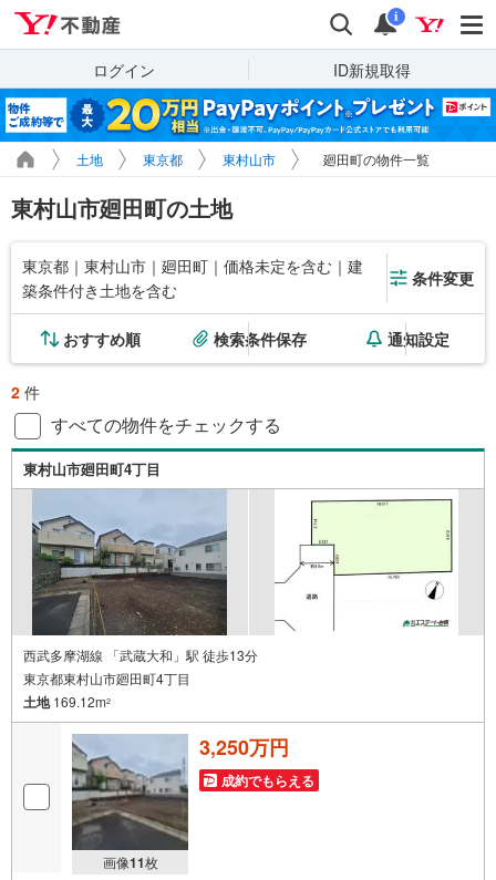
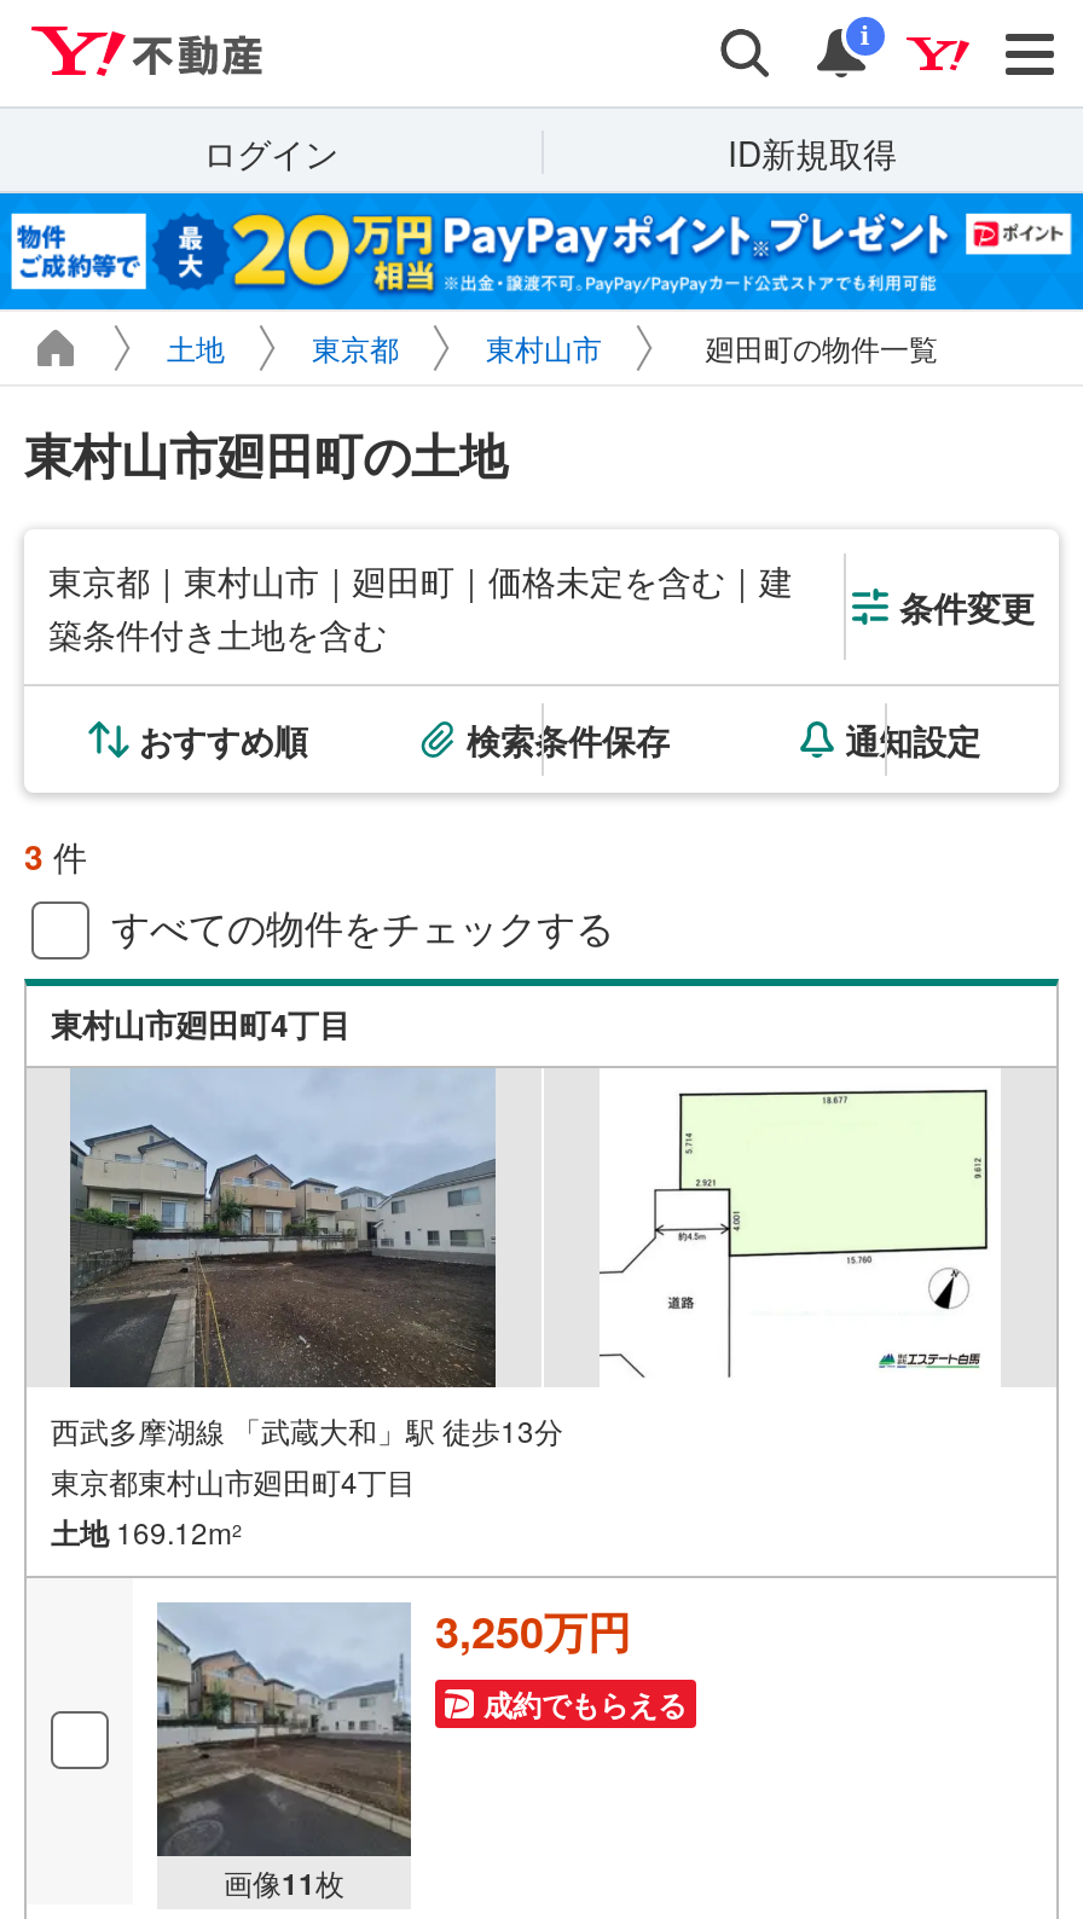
[11,381,40,403] 2件 -> [24,831,87,879] 3件

